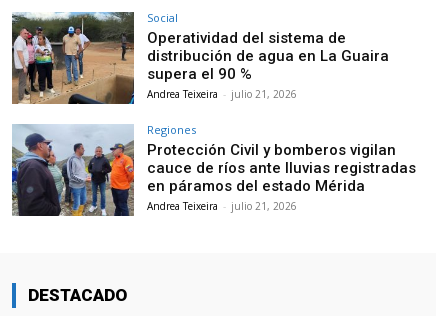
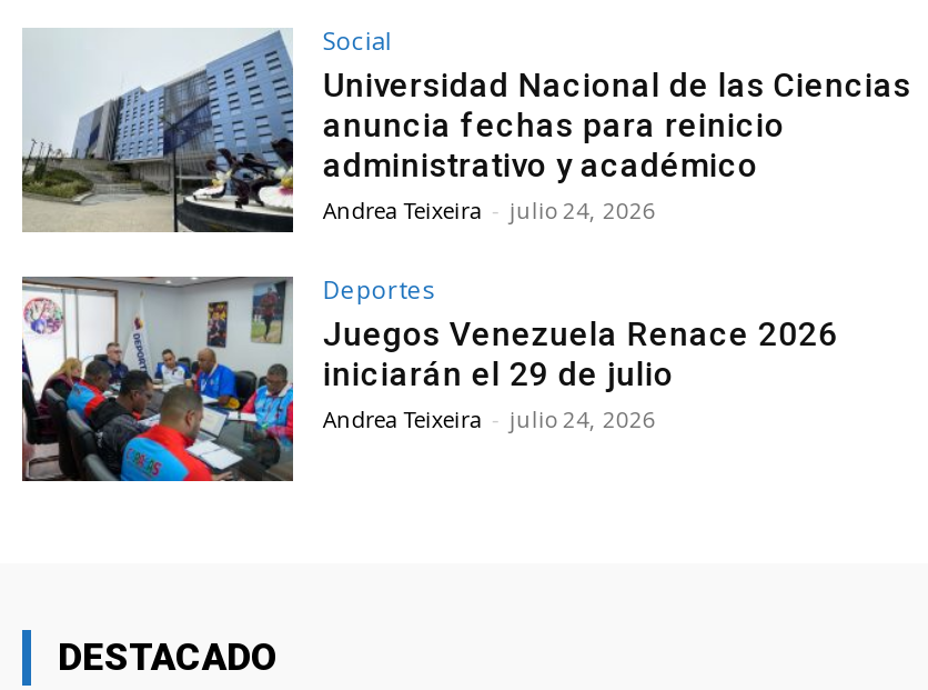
[11,11,389,105] [image] | Operatividad del sistema de | distribución de agua en La Guaira | supera el 90 % | Andrea Teixeira - julio 21, 2026 -> [20,28,911,234] [image] | Universidad Nacional de las Ciencias | anuncia fechas para reinicio | administrativo y académico | Andrea Teixeira - julio 24, 2026
[11,122,416,217] [image] | Regiones | Protección Civil y bomberos vigilan | cauce de ríos ante lluvias registradas | en páramos del estado Mérida | Andrea Teixeira - julio 21, 2026 -> [20,272,838,483] [image] | Deportes | Juegos Venezuela Renace 2026 | iniciarán el 29 de julio | Andrea Teixeira - julio 24, 2026

